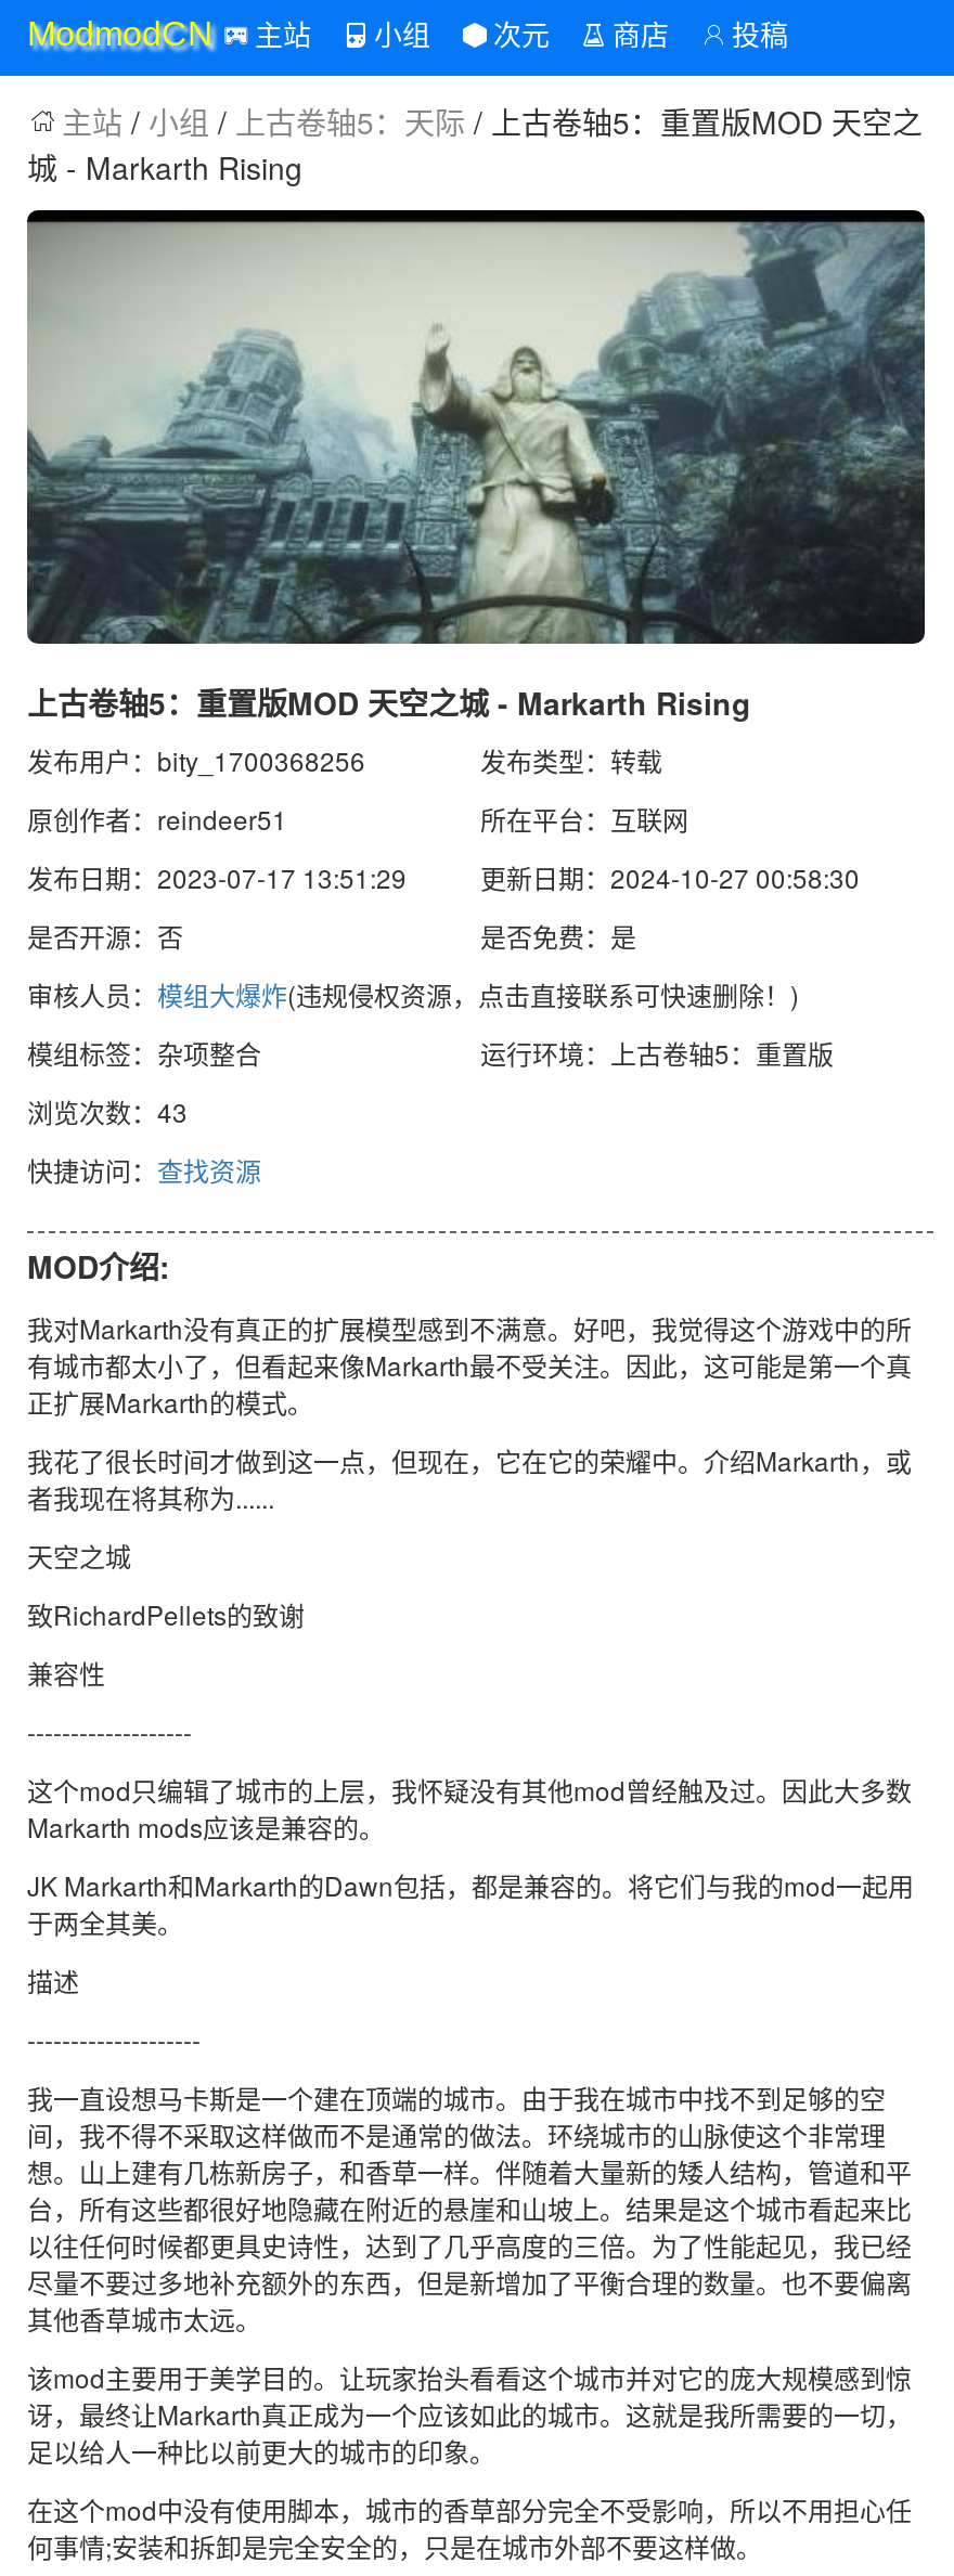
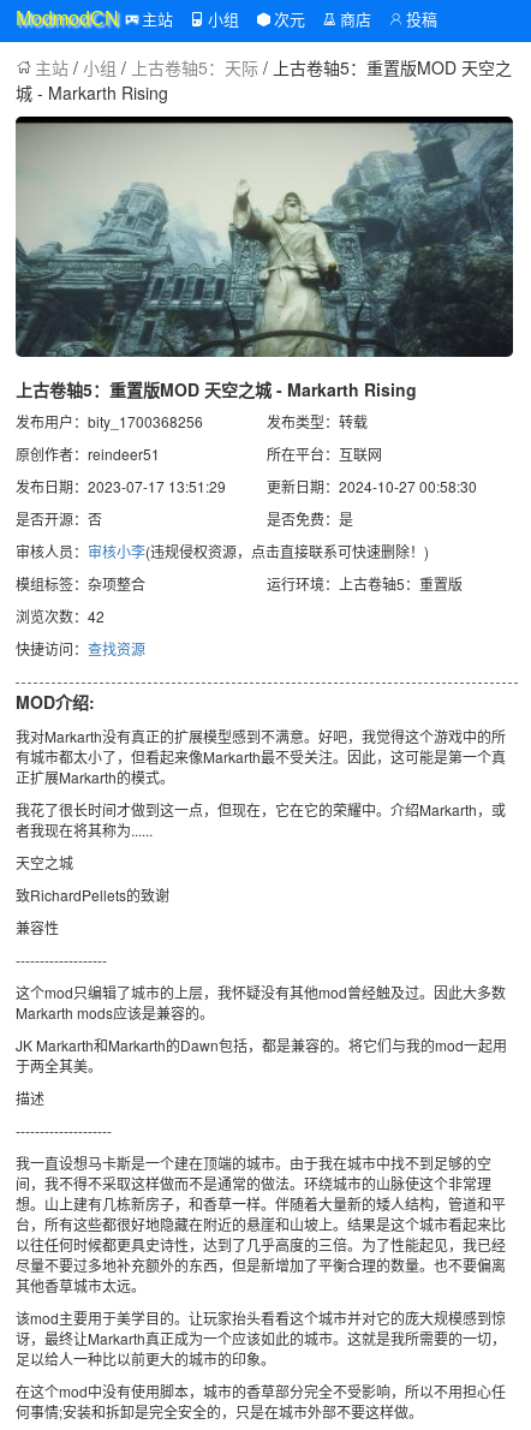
[27,975,799,1012] 审核人员：模组大爆炸(违规侵权资源，点击直接联系可快速删除！) -> [16,541,429,561] 审核人员：审核小李(违规侵权资源，点击直接联系可快速删除！)
[27,1092,188,1129] 浏览次数：43 -> [16,606,105,626] 浏览次数：42

